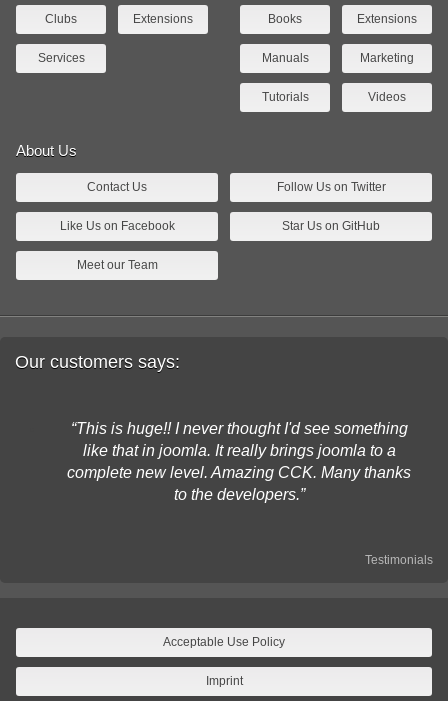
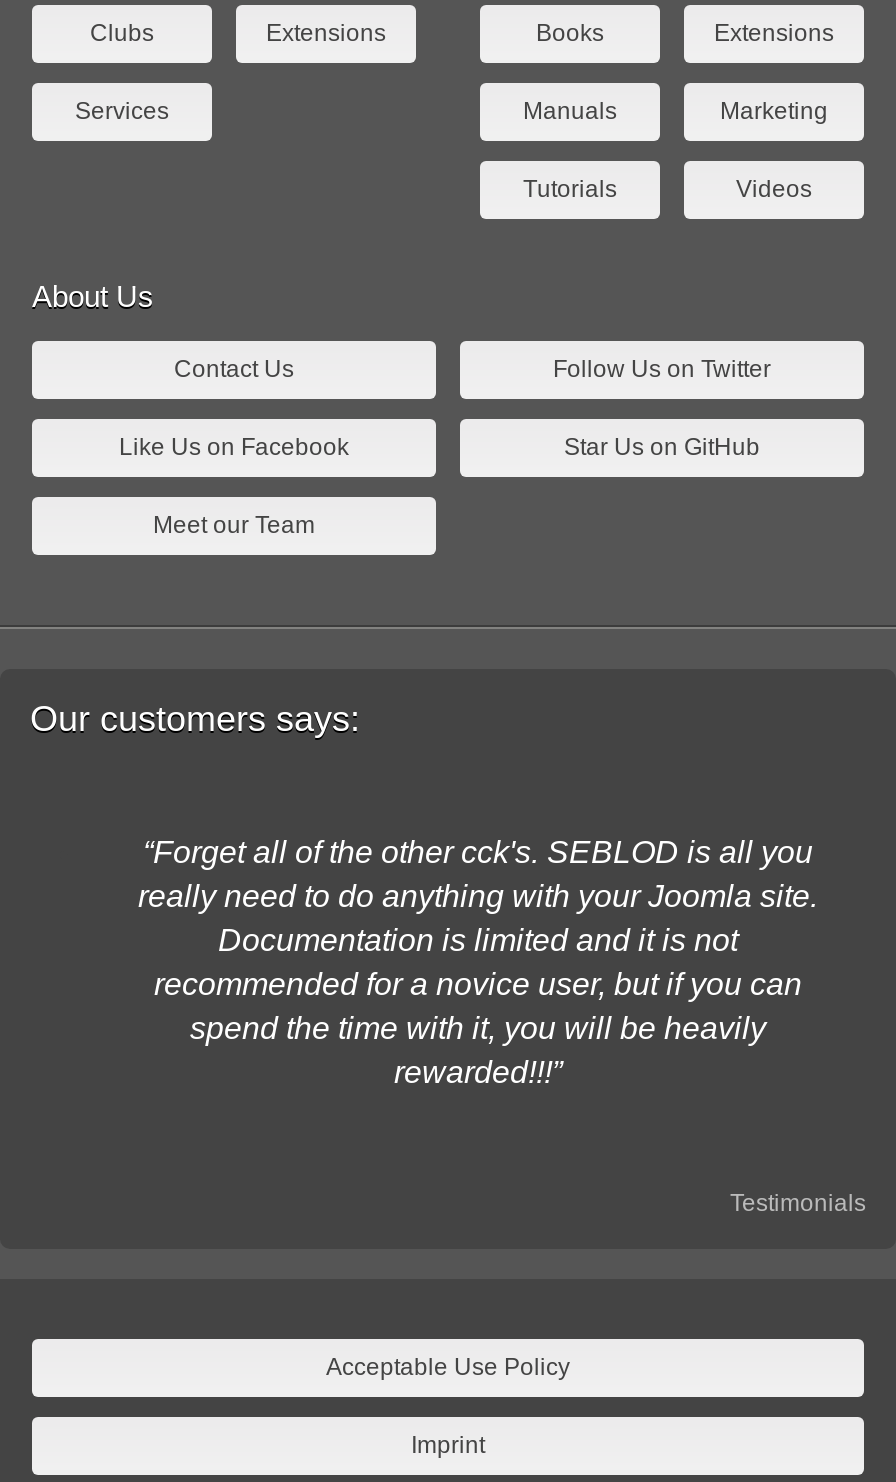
[67,420,411,503] This is huge!! I never thought I'd see something | like that in joomla. It really brings joomla to a | complete new level. Amazing CCK. Many thanks | to the developers. -> [138,834,818,1088] Forget all of the other cck's. SEBLOD is all you | really need to do anything with your Joomla site. | Documentation is limited and it is not | recommended for a novice user, but if you can | spend the time with it, you will be heavily | rewarded!!!

